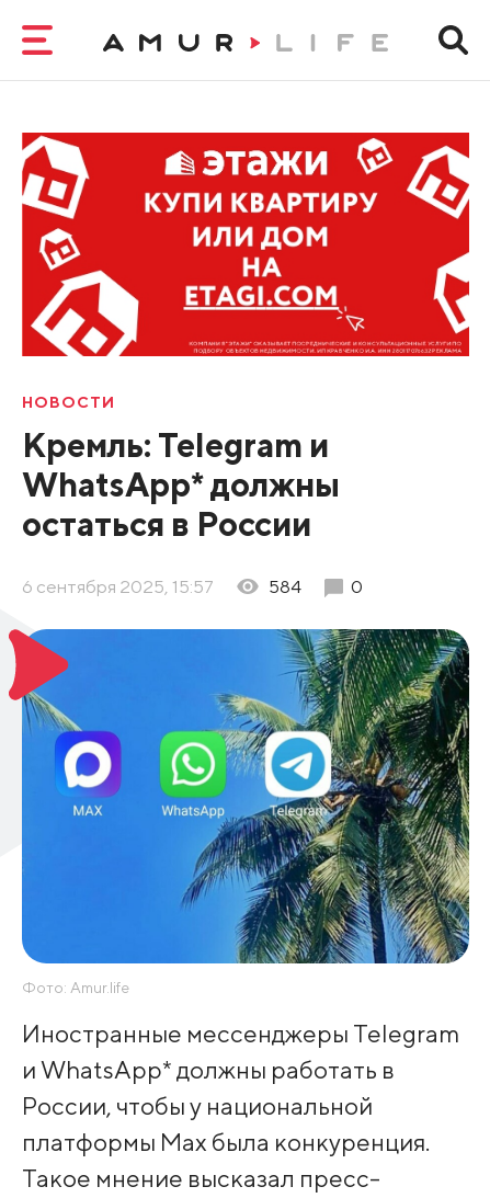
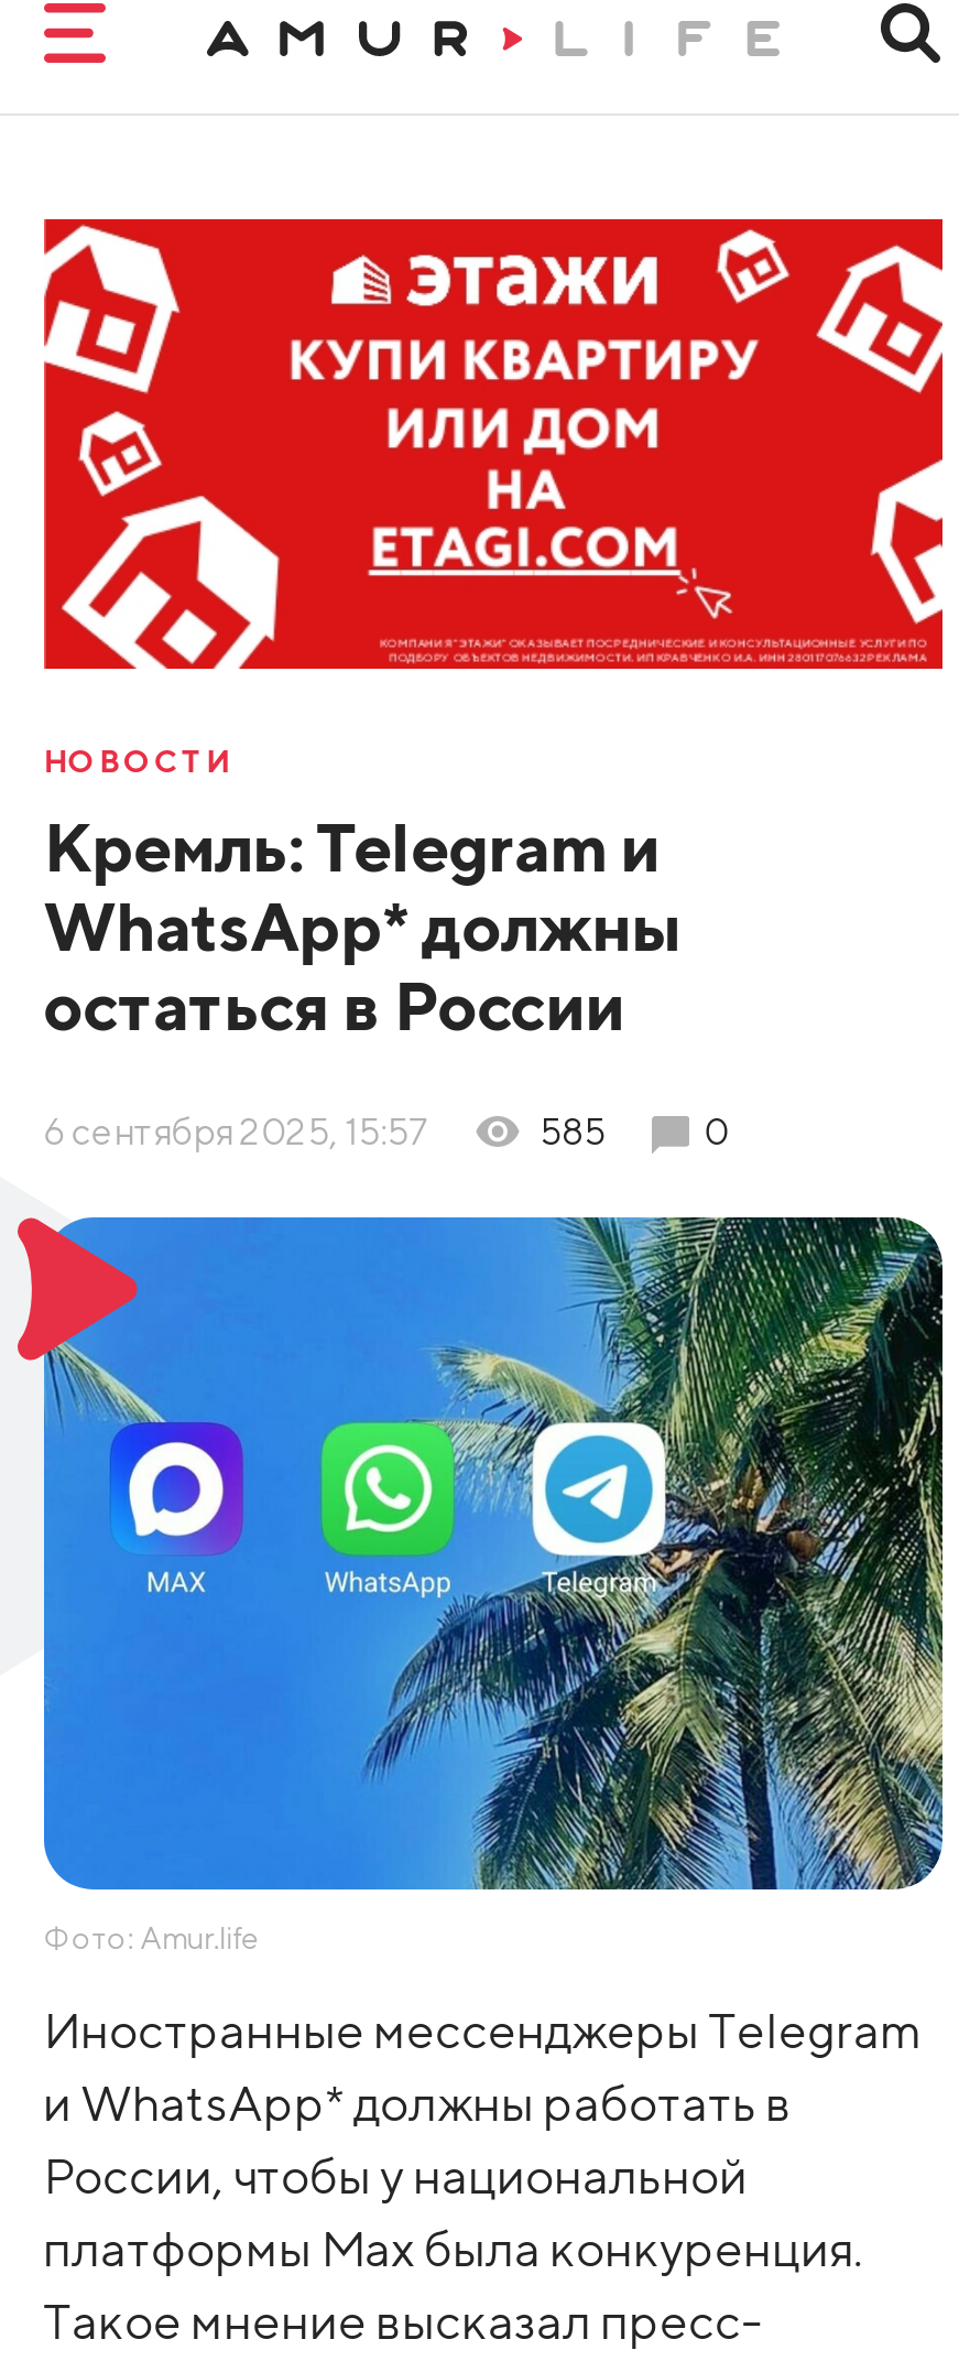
[269,576,301,598] 584 -> [540,1110,606,1154] 585

